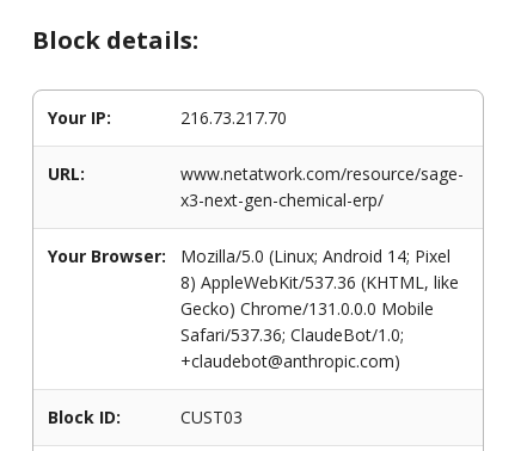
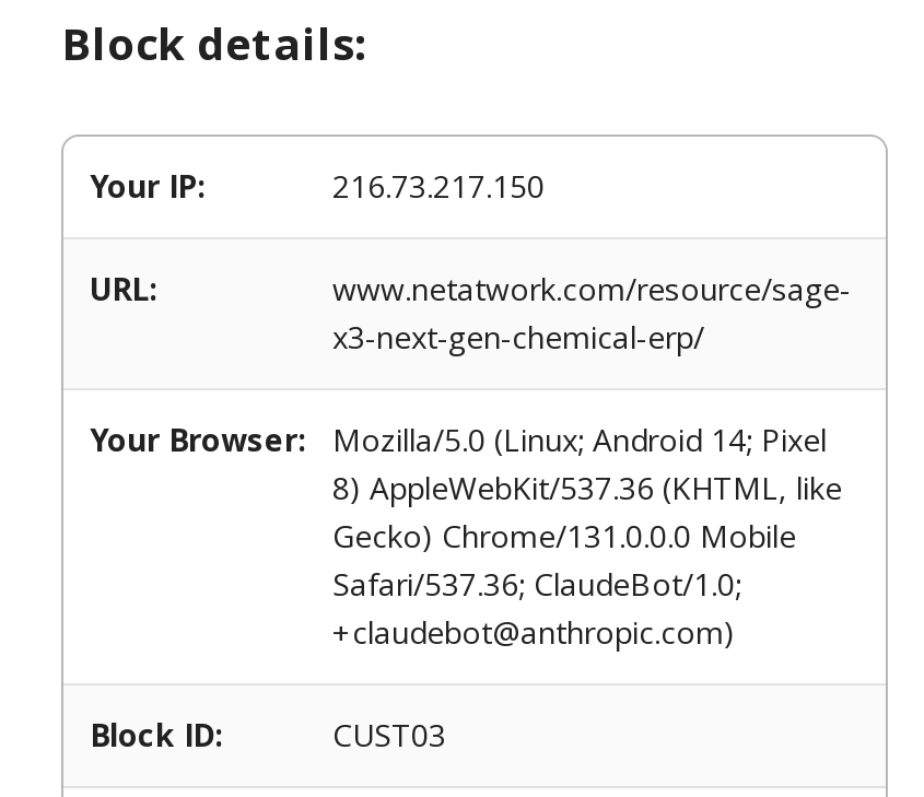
[180,106,287,129] 216.73.217.70 -> [332,165,545,207] 216.73.217.150

